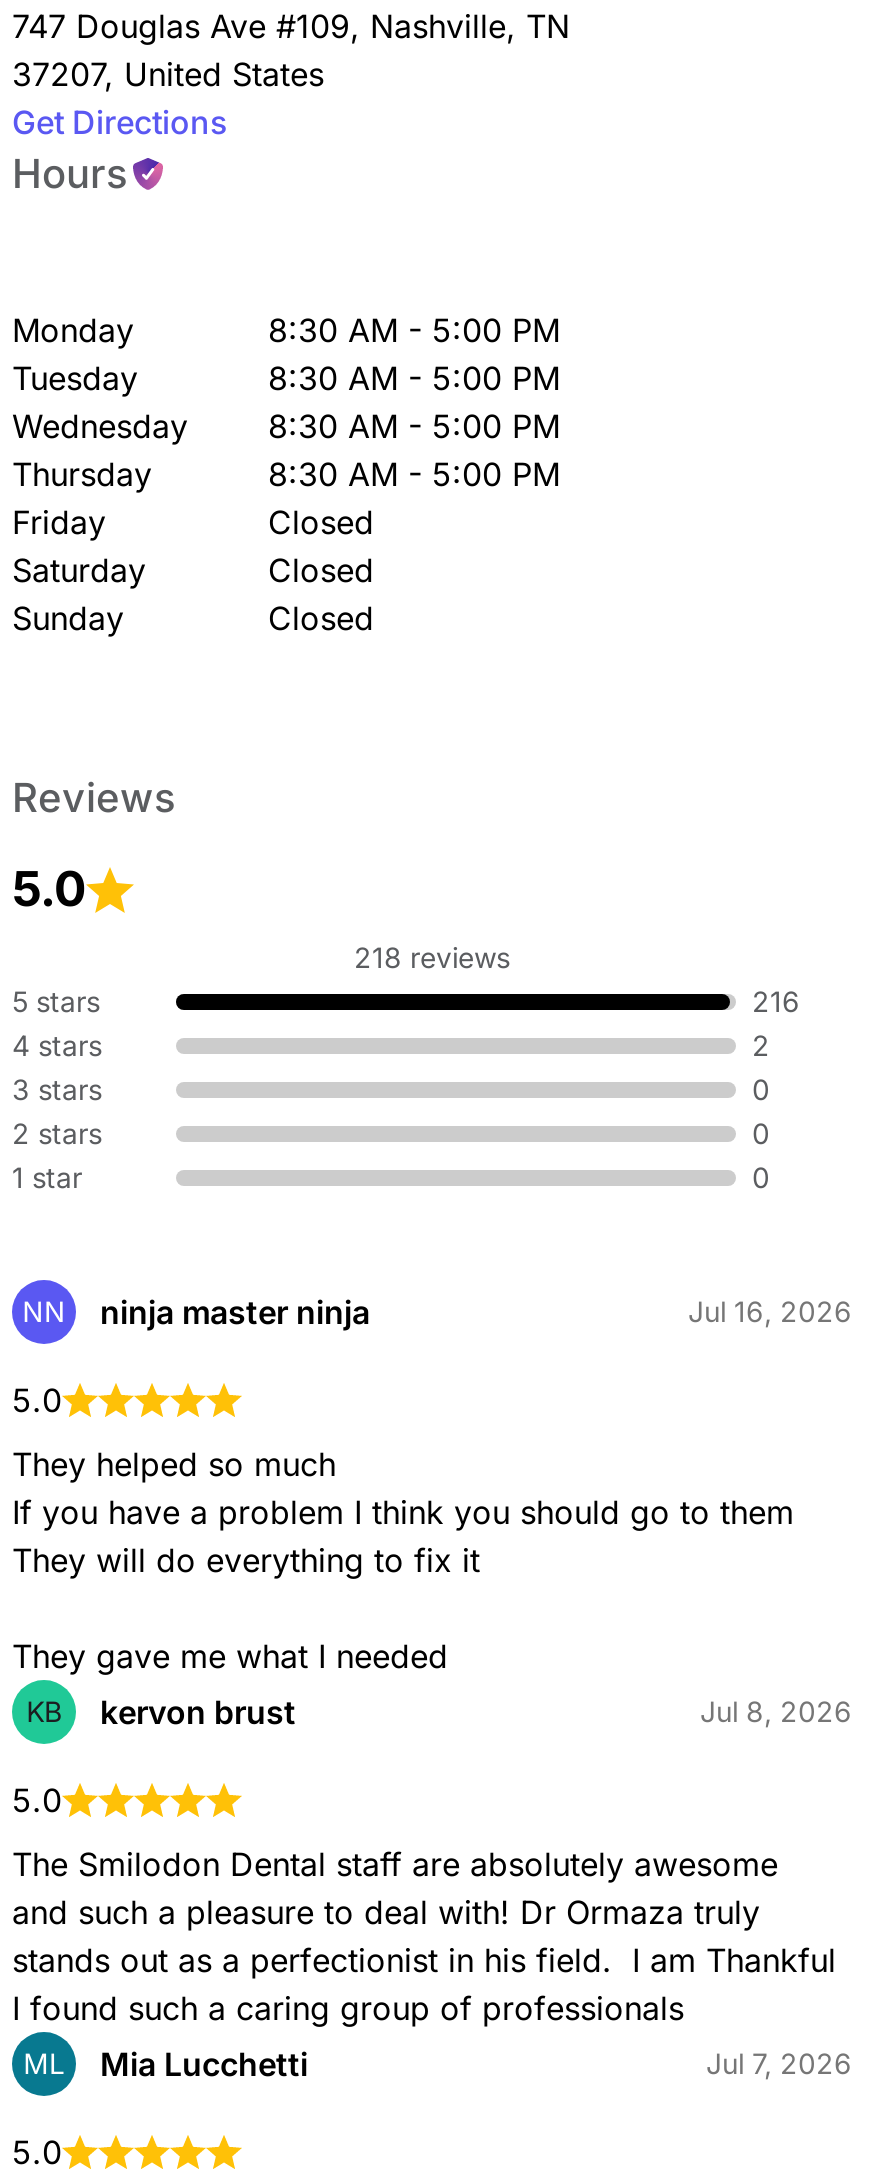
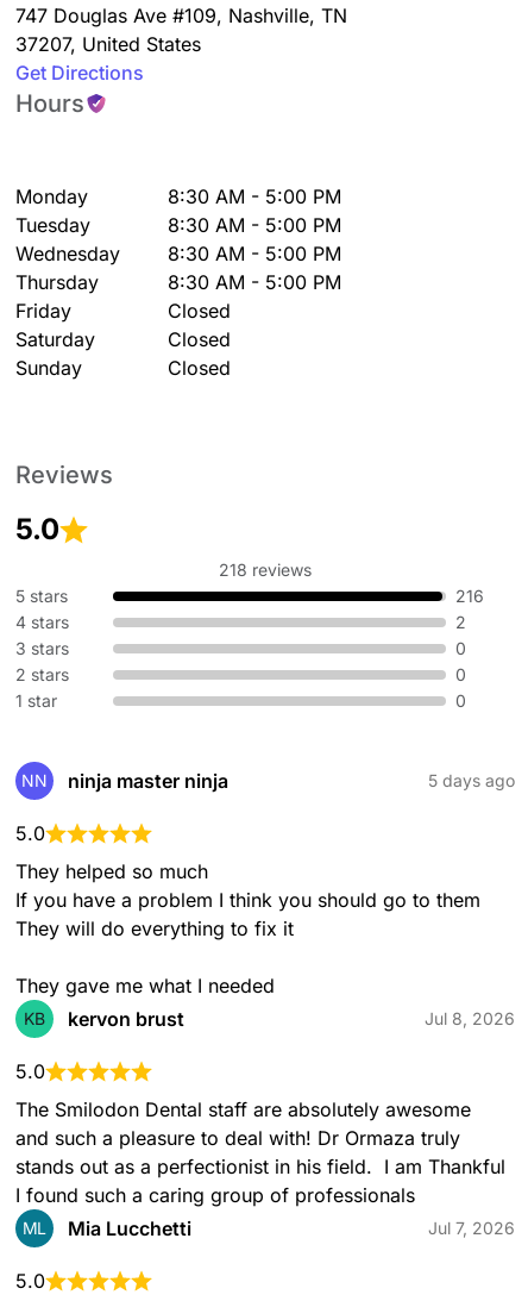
[688,1294,852,1328] Jul 16, 2026 -> [428,770,515,790] 5 days ago

